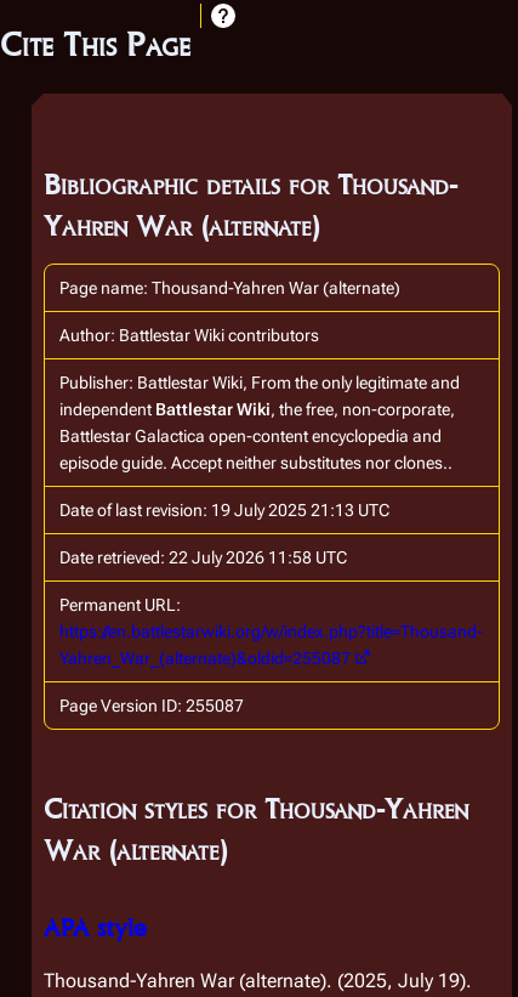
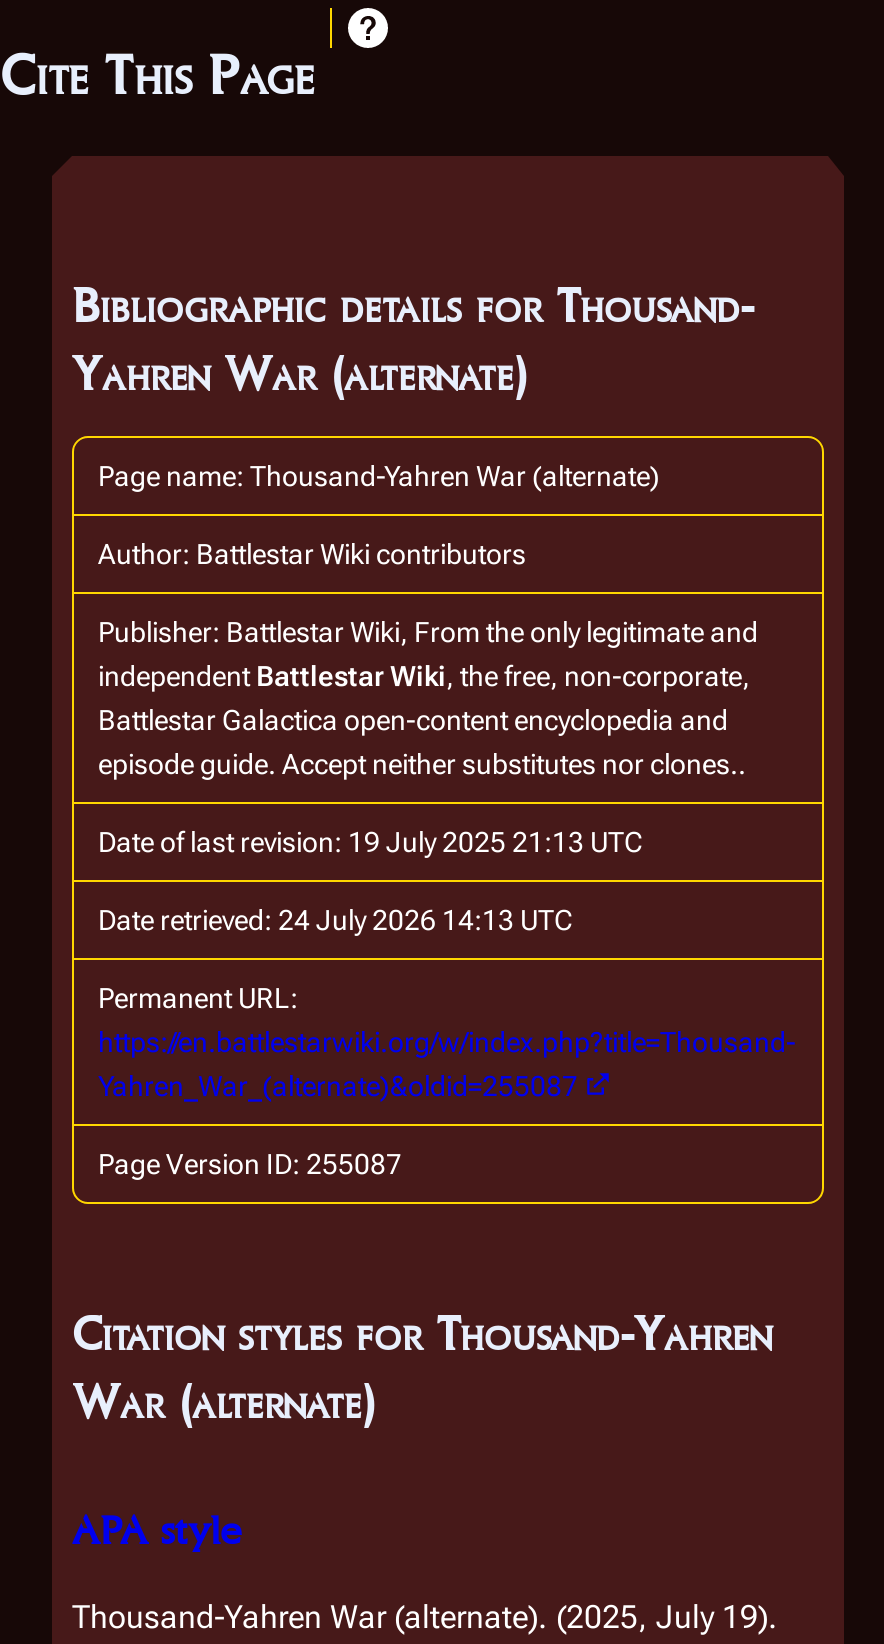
[59,548,347,567] Date retrieved: 22 July 2026 11:58 UTC -> [98,904,572,936] Date retrieved: 24 July 2026 14:13 UTC

